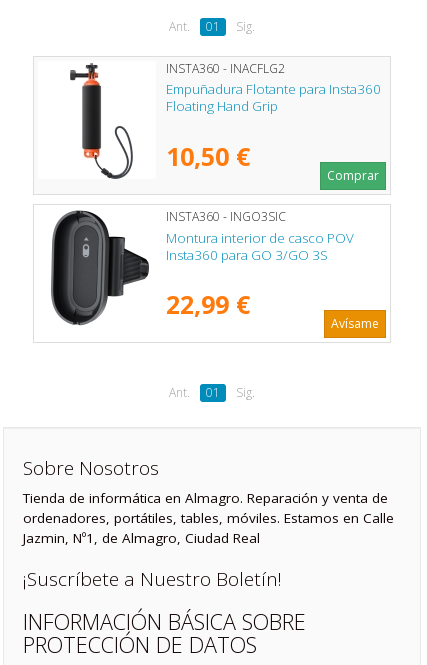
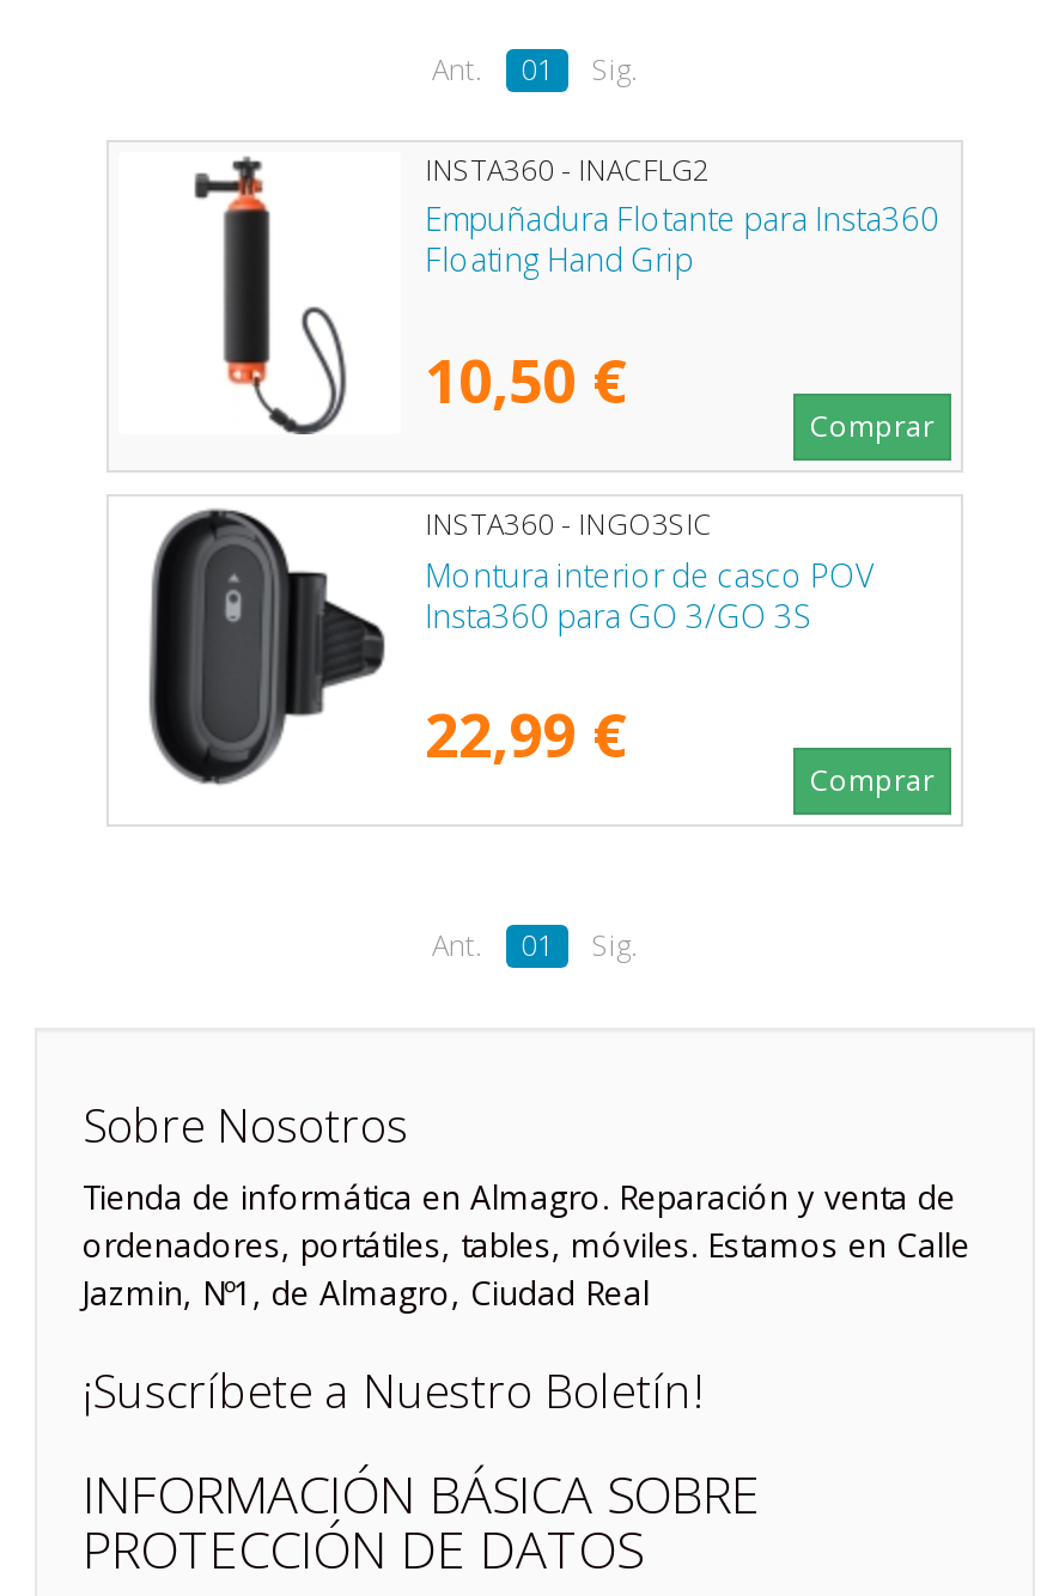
[331,315,379,332] Avísame -> [810,761,935,801] Comprar

